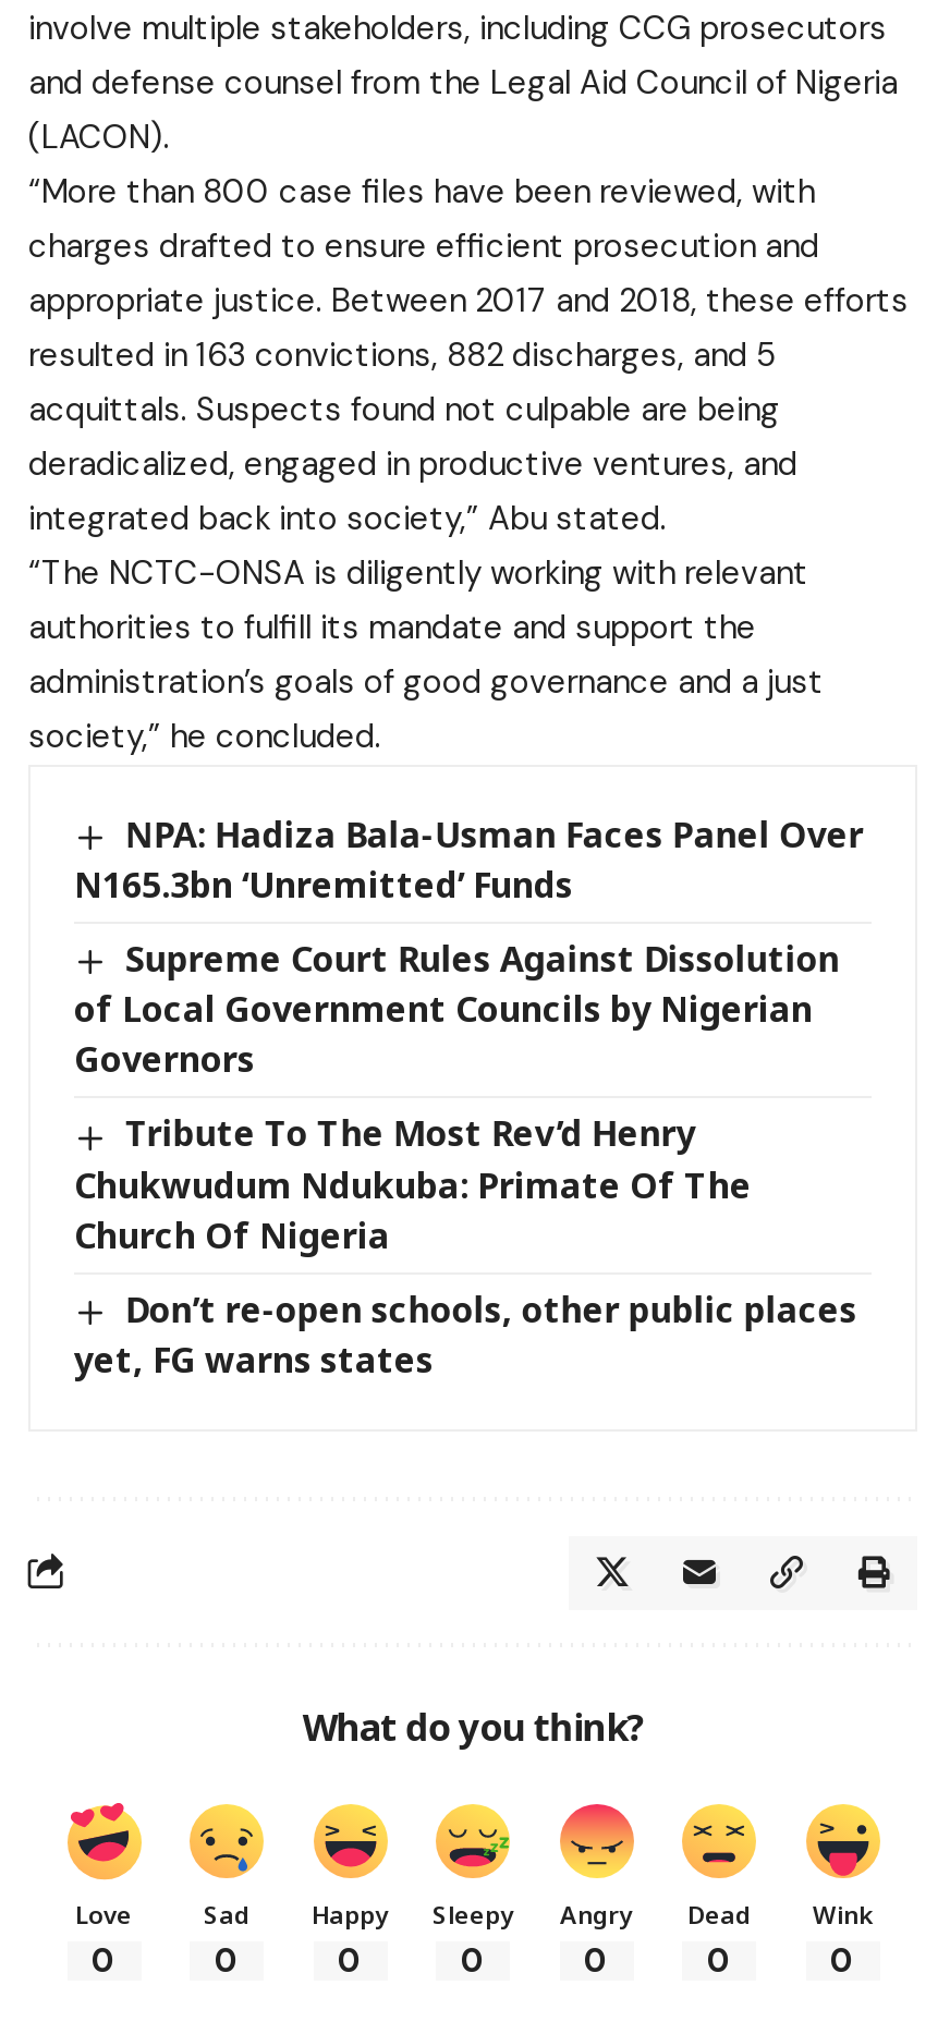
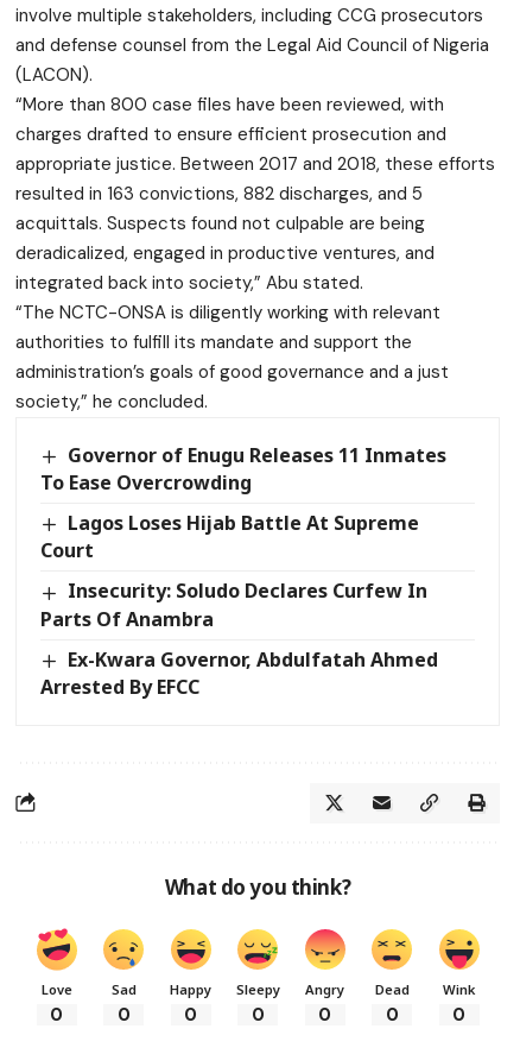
[74,811,864,909] NPA: Hadiza Bala-Usman Faces Panel Over | N165.3bn ‘Unremitted’ Funds -> [40,442,447,496] Governor of Enugu Releases 11 Inmates | To Ease Overcrowding
[74,935,840,1084] Supreme Court Rules Against Dissolution | of Local Government Councils by Nigerian | Governors -> [40,510,420,564] Lagos Loses Hijab Battle At Supreme | Court
[74,1110,752,1258] Tribute To The Most Rev’d Henry | Chukwudum Ndukuba: Primate Of The | Church Of Nigeria -> [40,578,428,632] Insecurity: Soludo Declares Curfew In | Parts Of Anambra
[74,1284,857,1383] Don’t re-open schools, other public places | yet, FG warns states -> [40,646,439,699] Ex-Kwara Governor, Abdulfatah Ahmed | Arrested By EFCC

